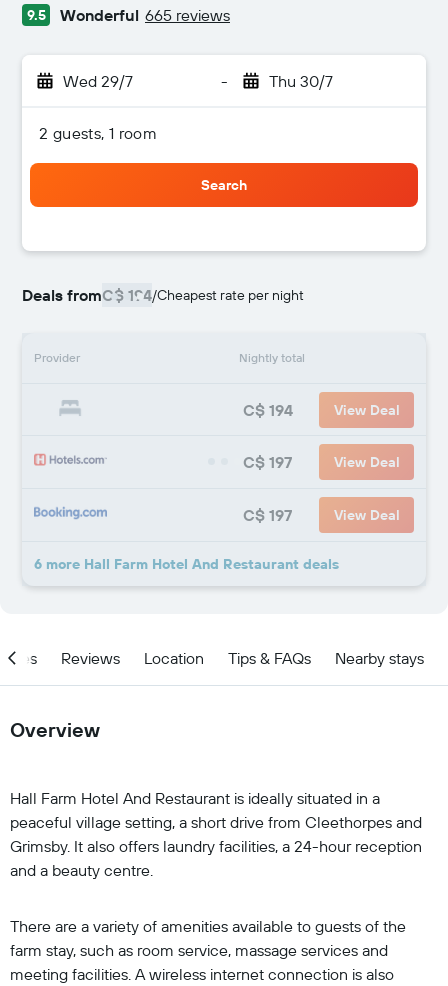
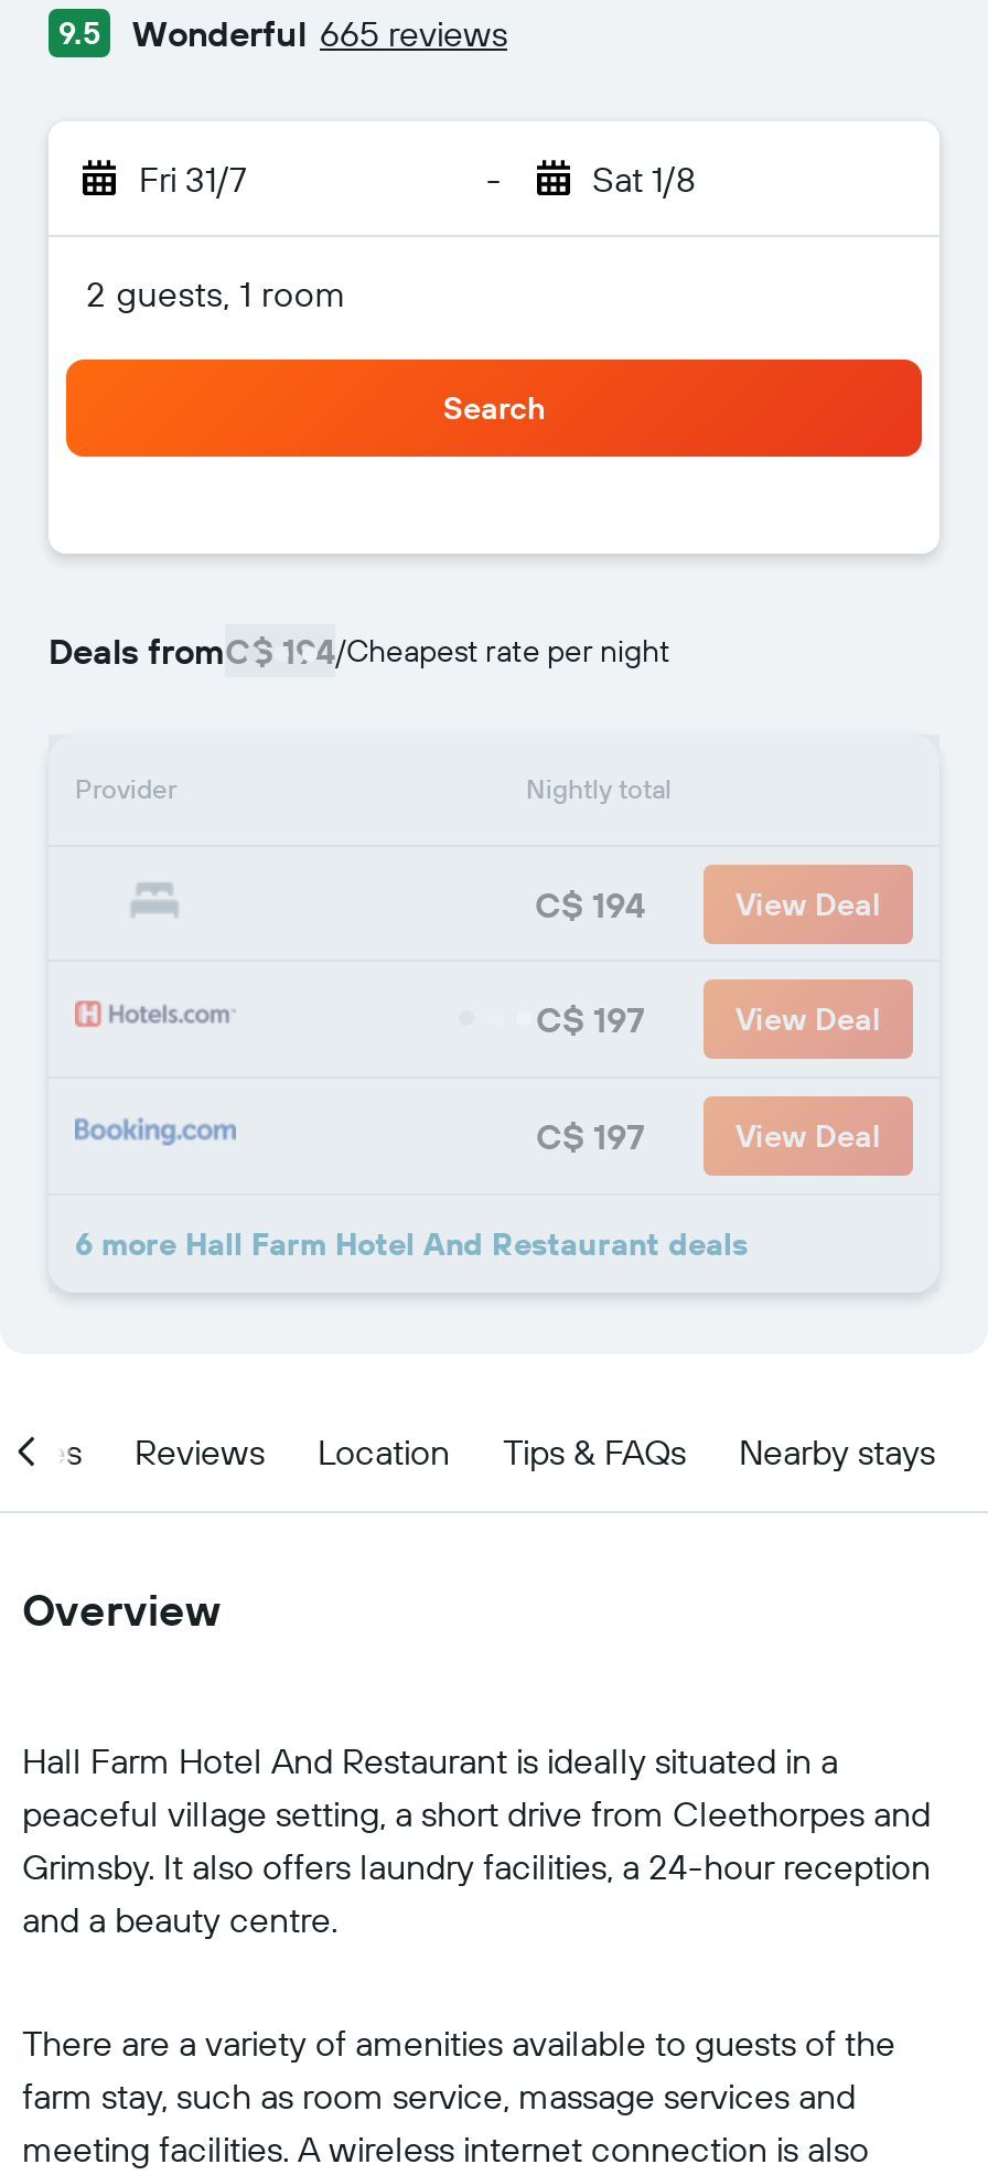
[63,71,133,91] Wed 29/7 -> [139,157,247,201] Fri 31/7
[268,71,332,91] Thu 30/7 -> [592,157,696,201] Sat 1/8

